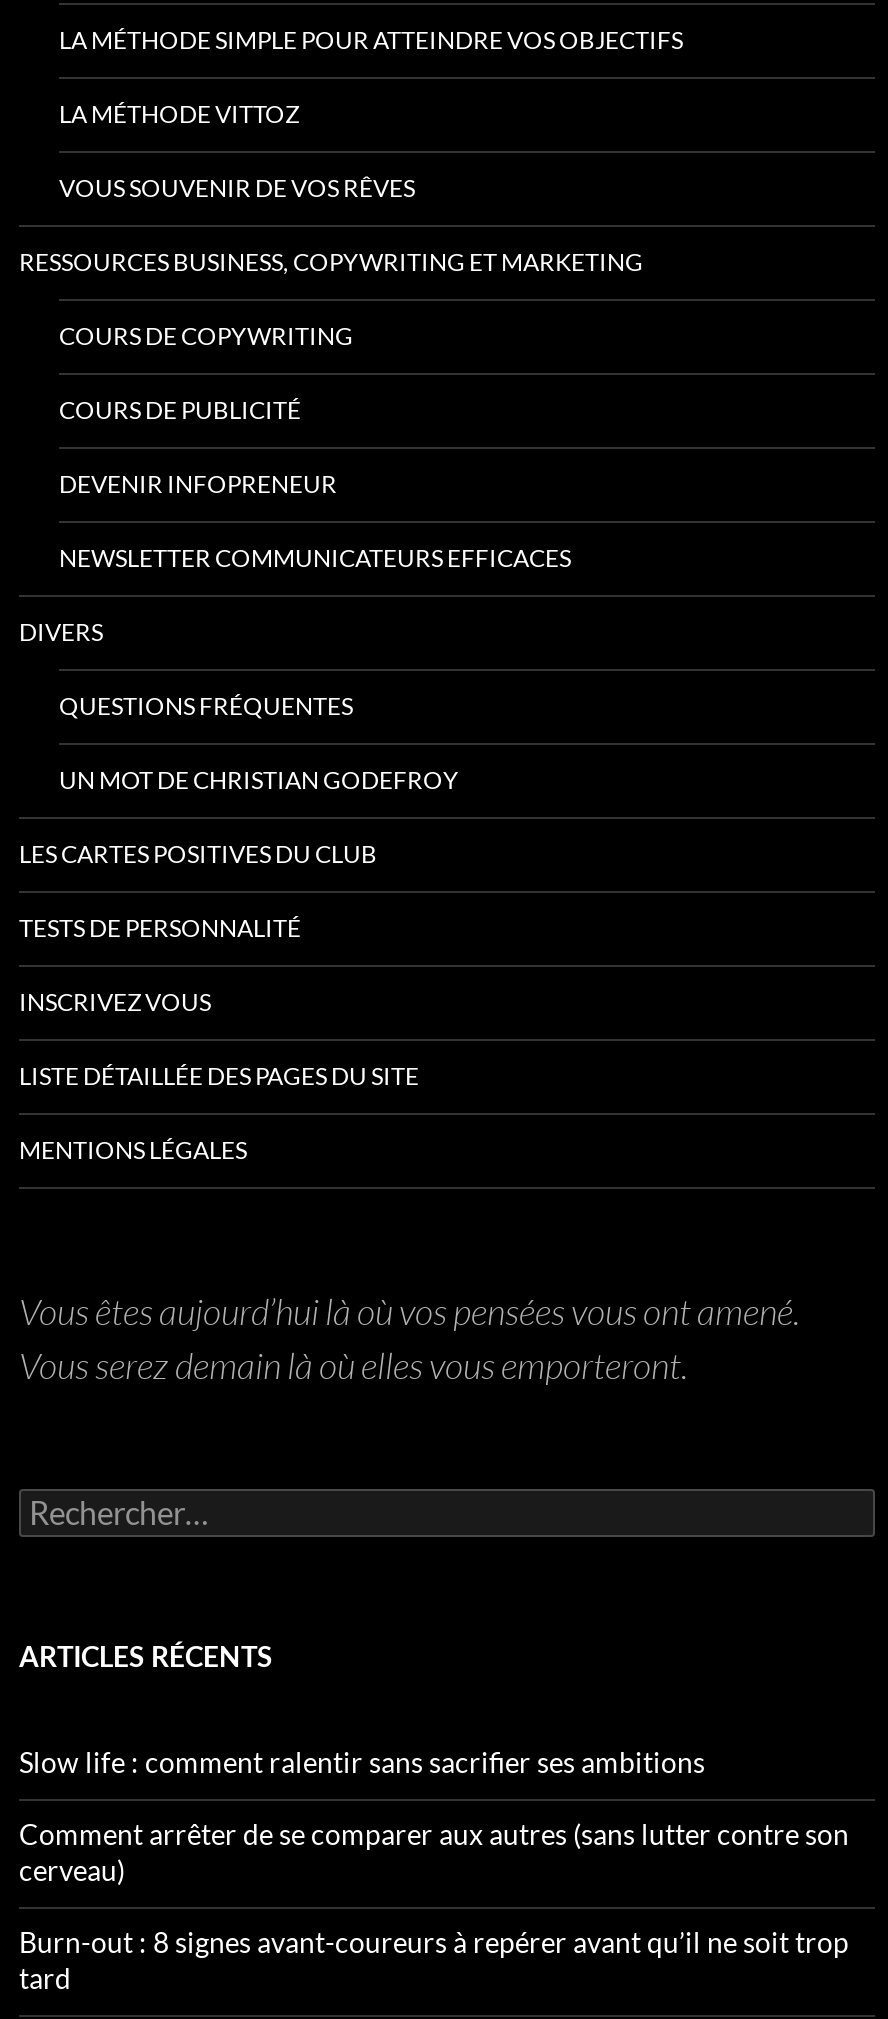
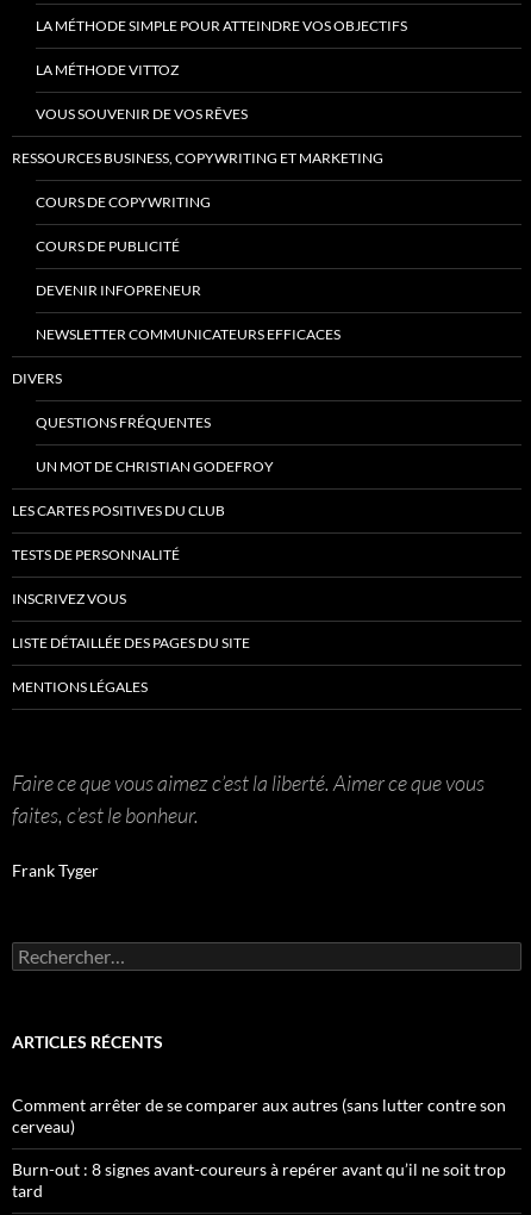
[19,1289,801,1387] Vous êtes aujourd’hui là où vos pensées vous ont amené. | Vous serez demain là où elles vous emporteront. -> [12,769,485,880] Faire ce que vous aimez c’est la liberté. Aimer ce que vous | faites, c’est le bonheur. | Frank Tyger
moved [17,1487,273,1673] -> [11,941,163,1052]: Rechercher : | ARTICLES RÉCENTS
[19,1745,705,1779] Slow life : comment ralentir sans sacrifier ses ambitions -> none

